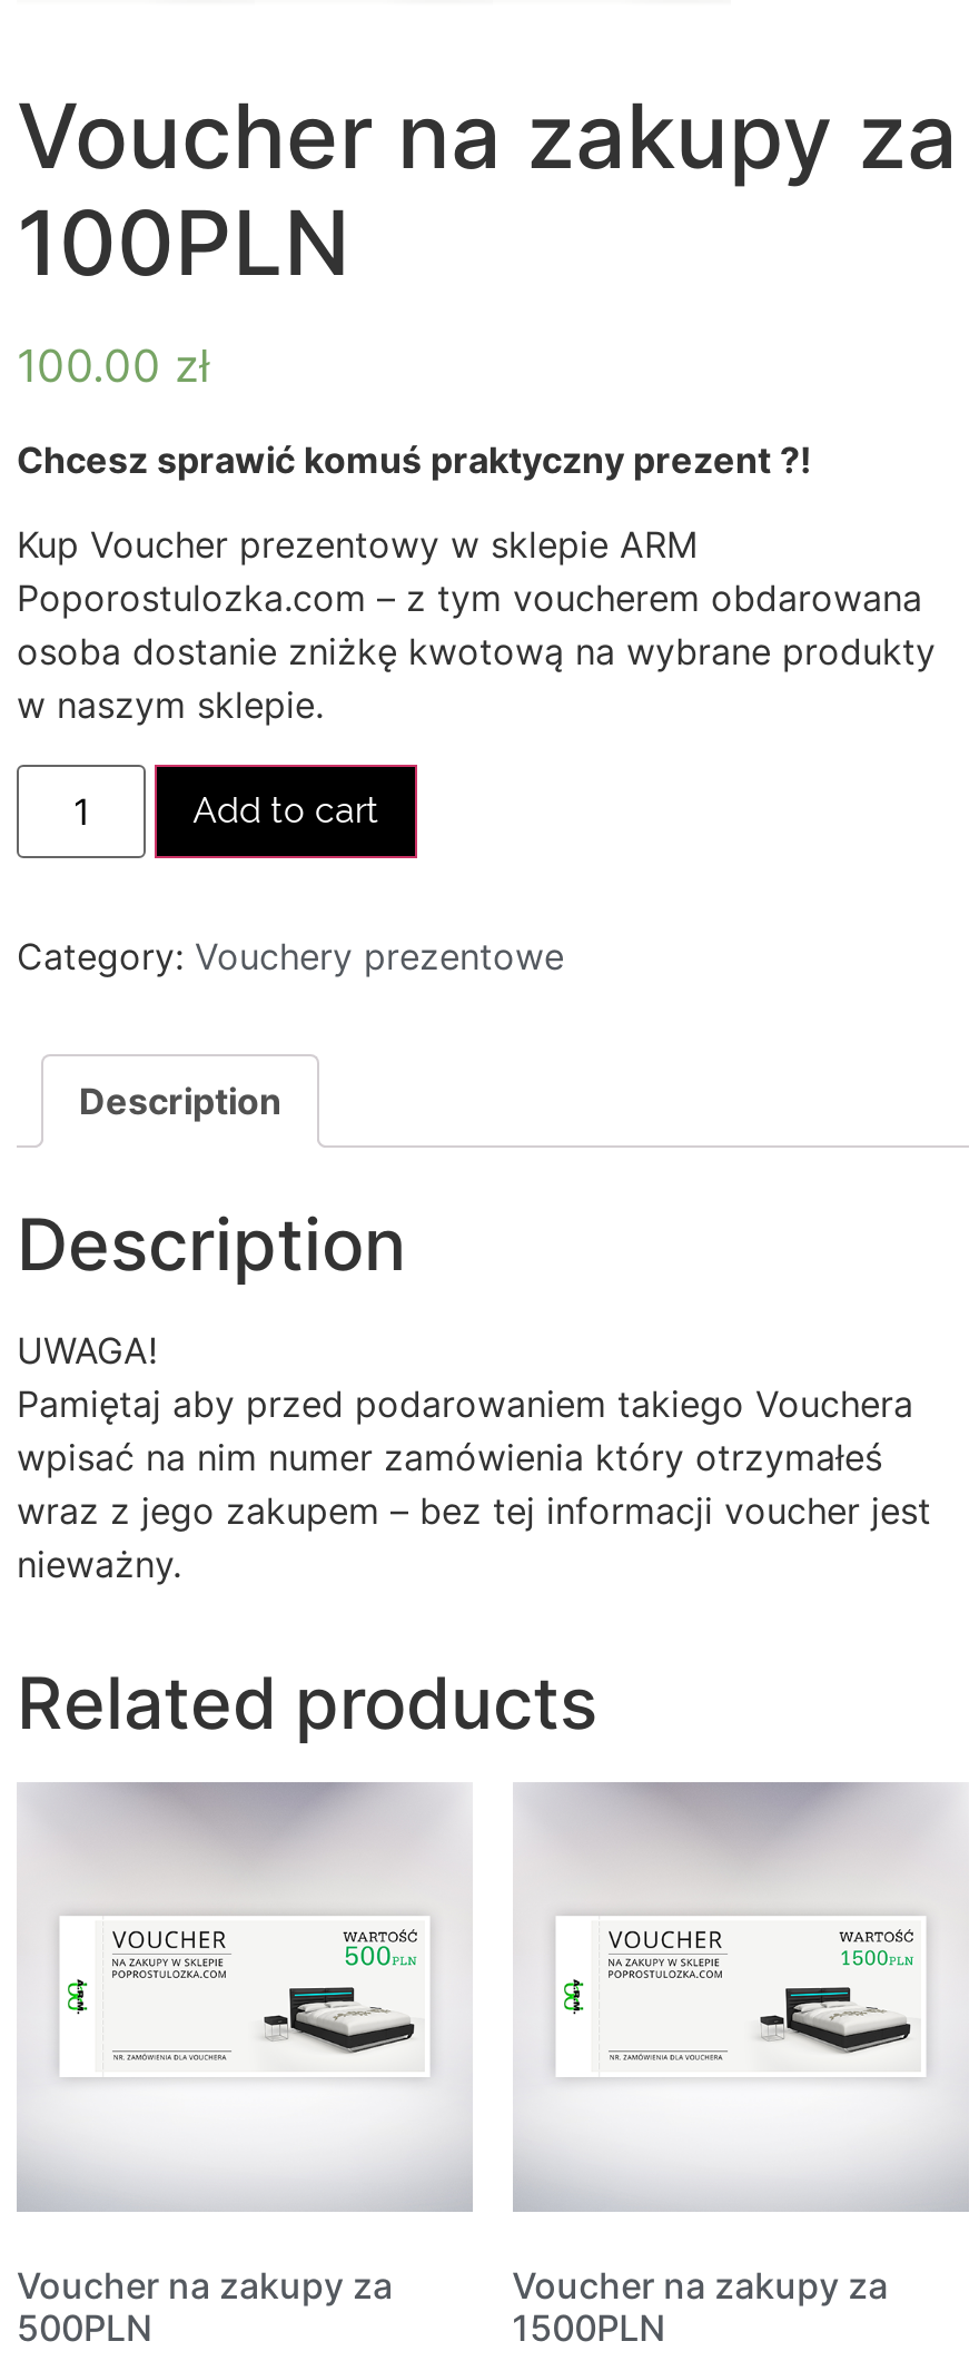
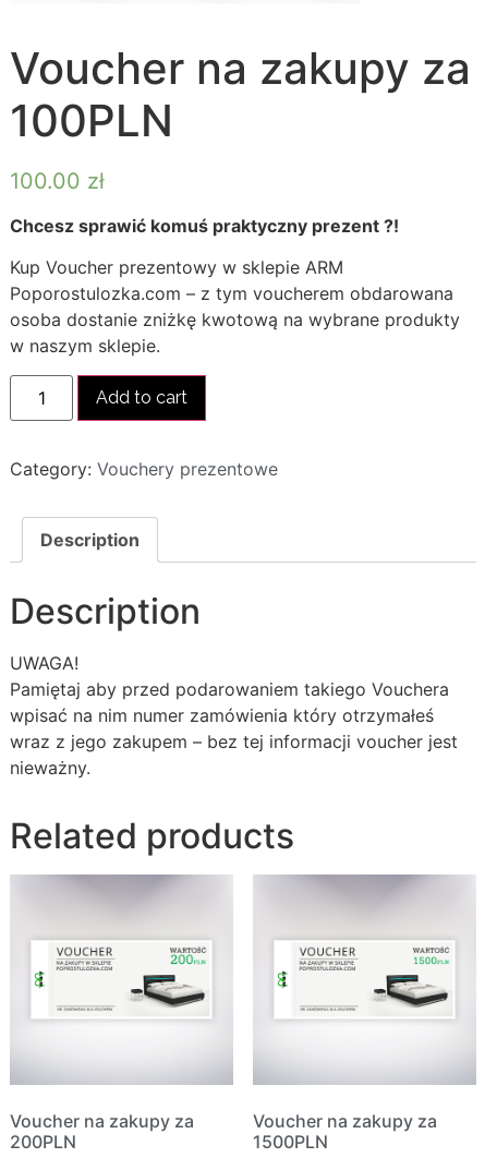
[17,2306,152,2351] 500PLN -> [10,1130,76,1152] 200PLN

